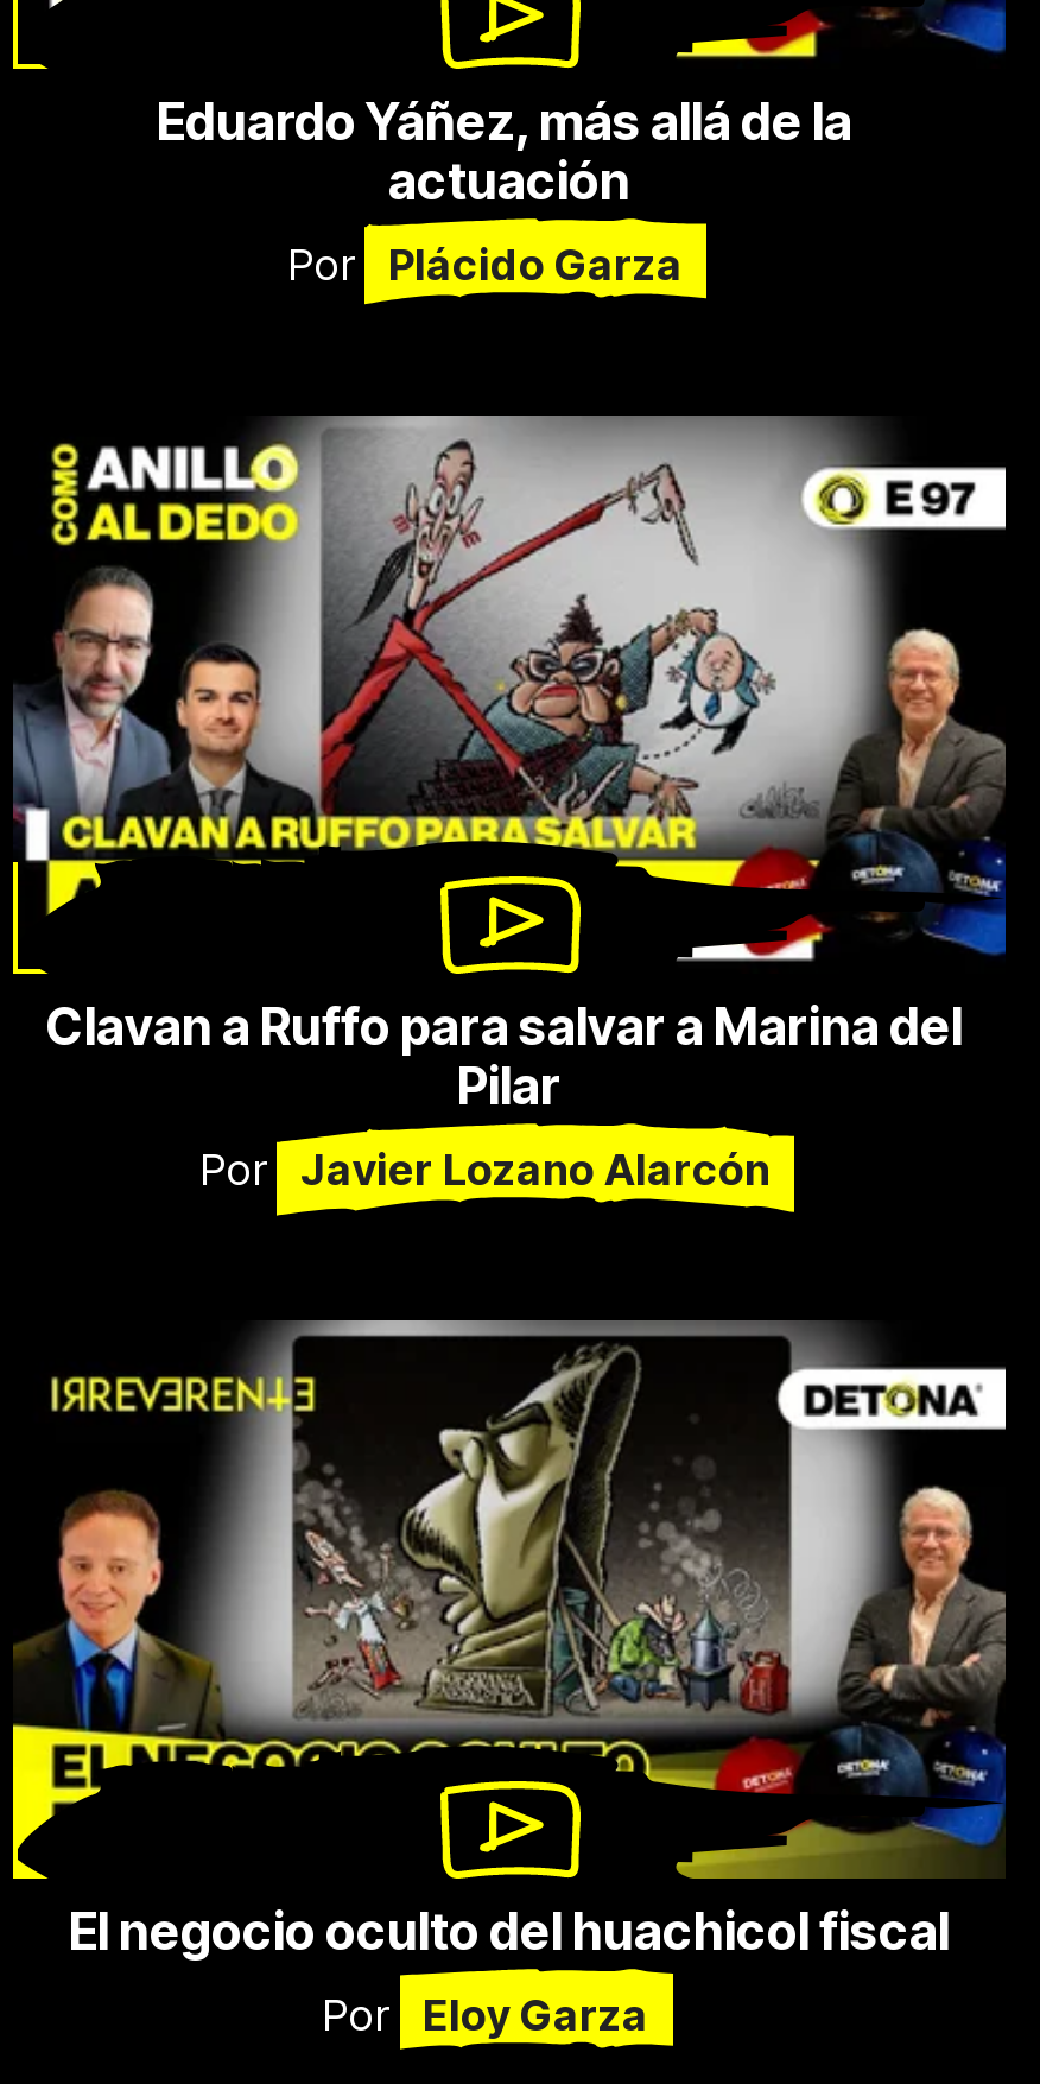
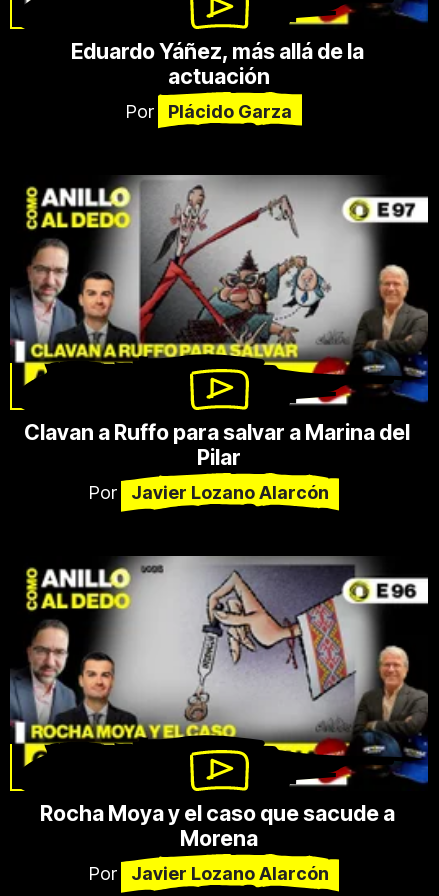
[15,1332,1003,1962] [image] | El negocio oculto del huachicol fiscal -> [9,562,428,851] [image] | Rocha Moya y el caso que sacude a | Morena
[423,1991,648,2041] Eloy Garza -> [131,863,329,884] Javier Lozano Alarcón

